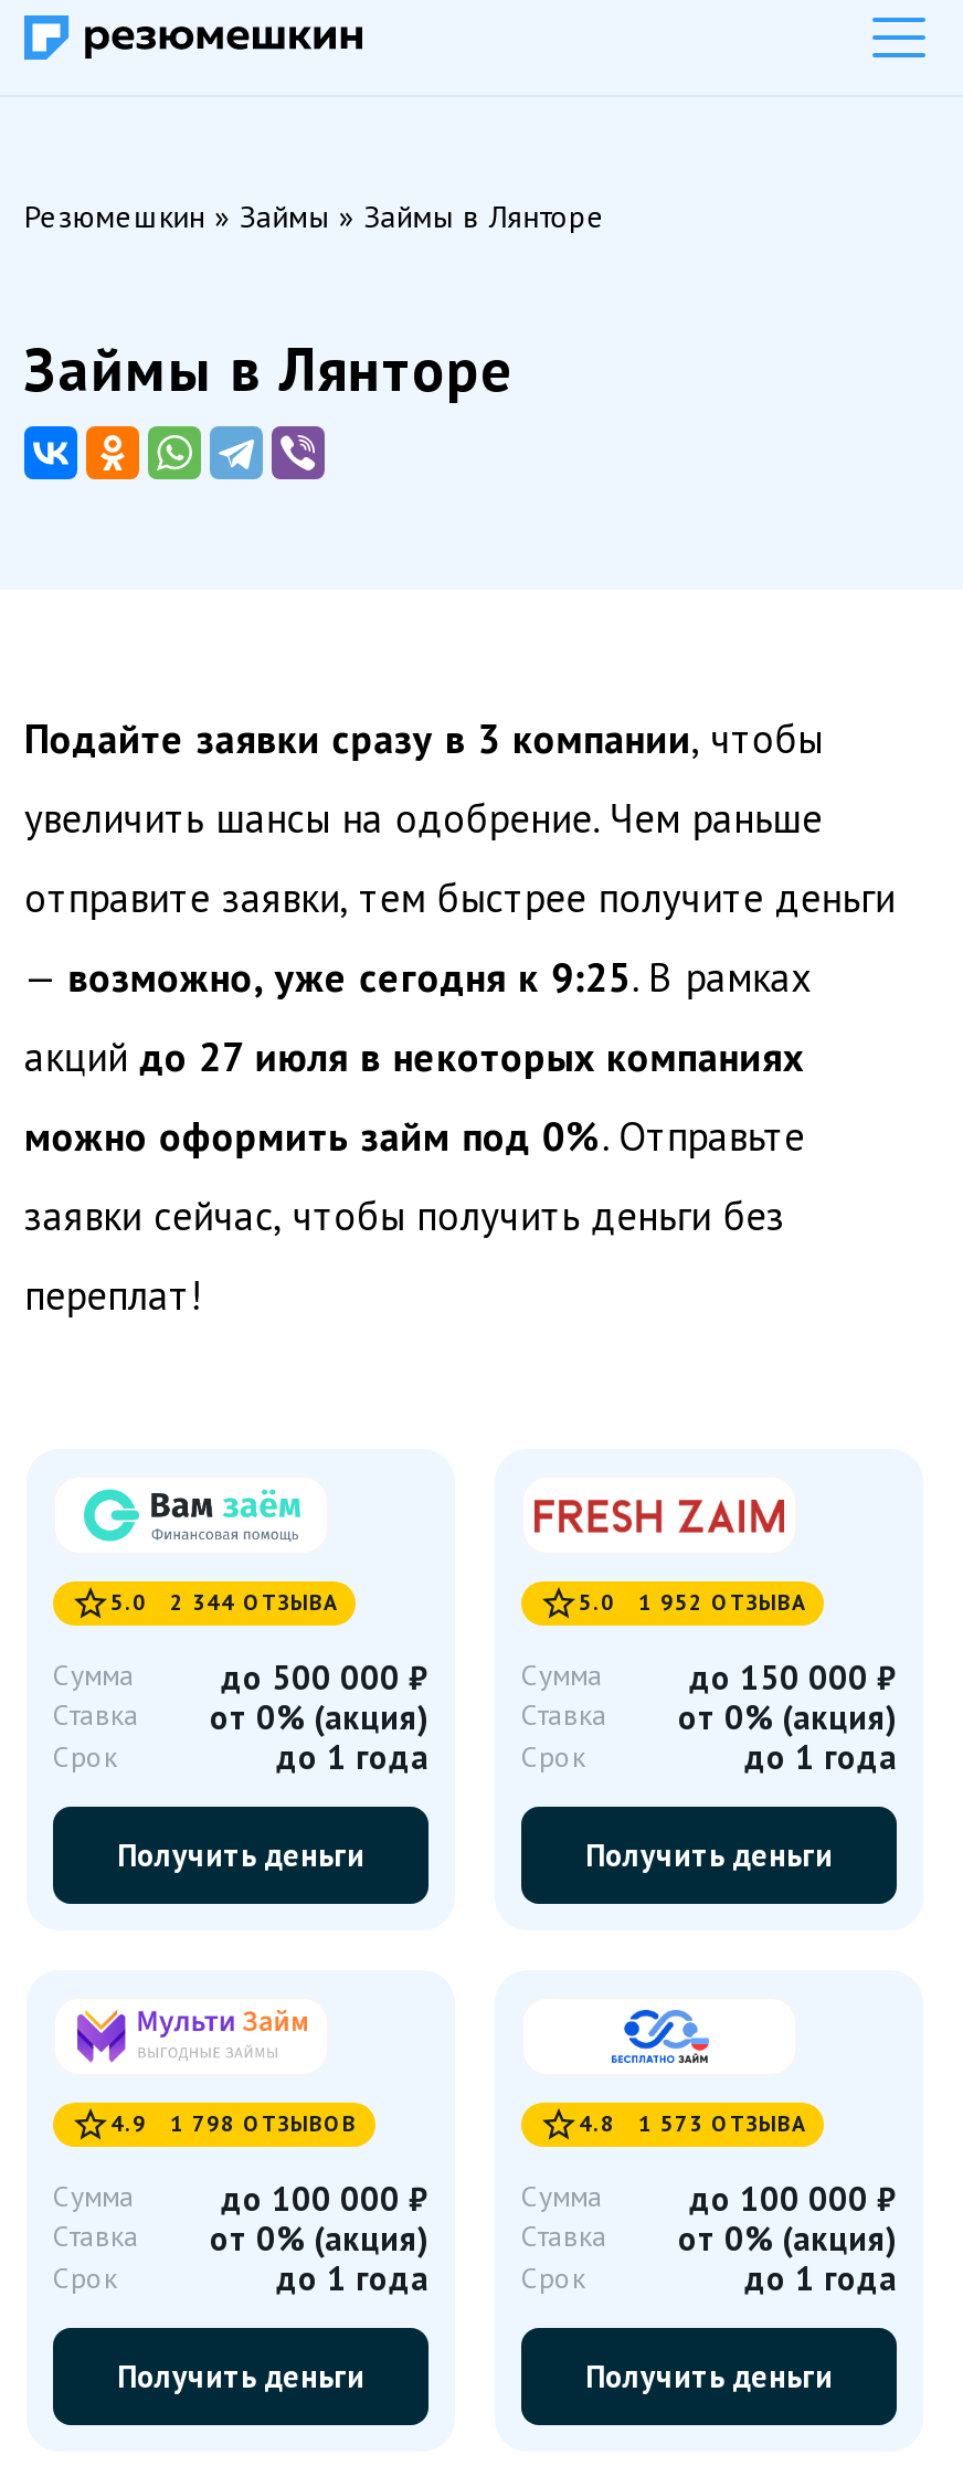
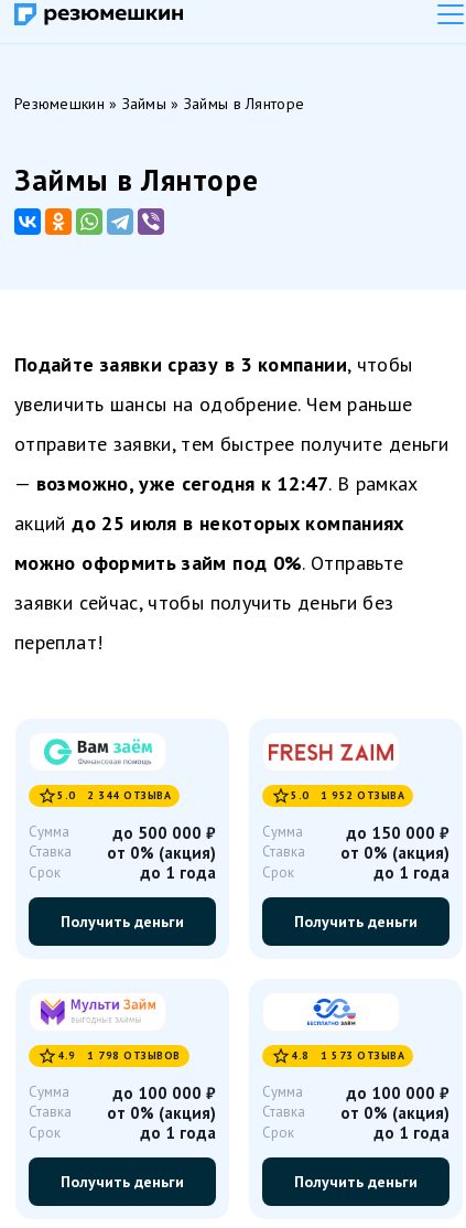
[24,952,811,1003] — возможно, уже сегодня к 9:25. В рамках -> [14,471,418,496] — возможно, уже сегодня к 12:47. В рамках
[24,1031,803,1082] акций до 27 июля в некоторых компаниях -> [14,510,404,536] акций до 25 июля в некоторых компаниях

